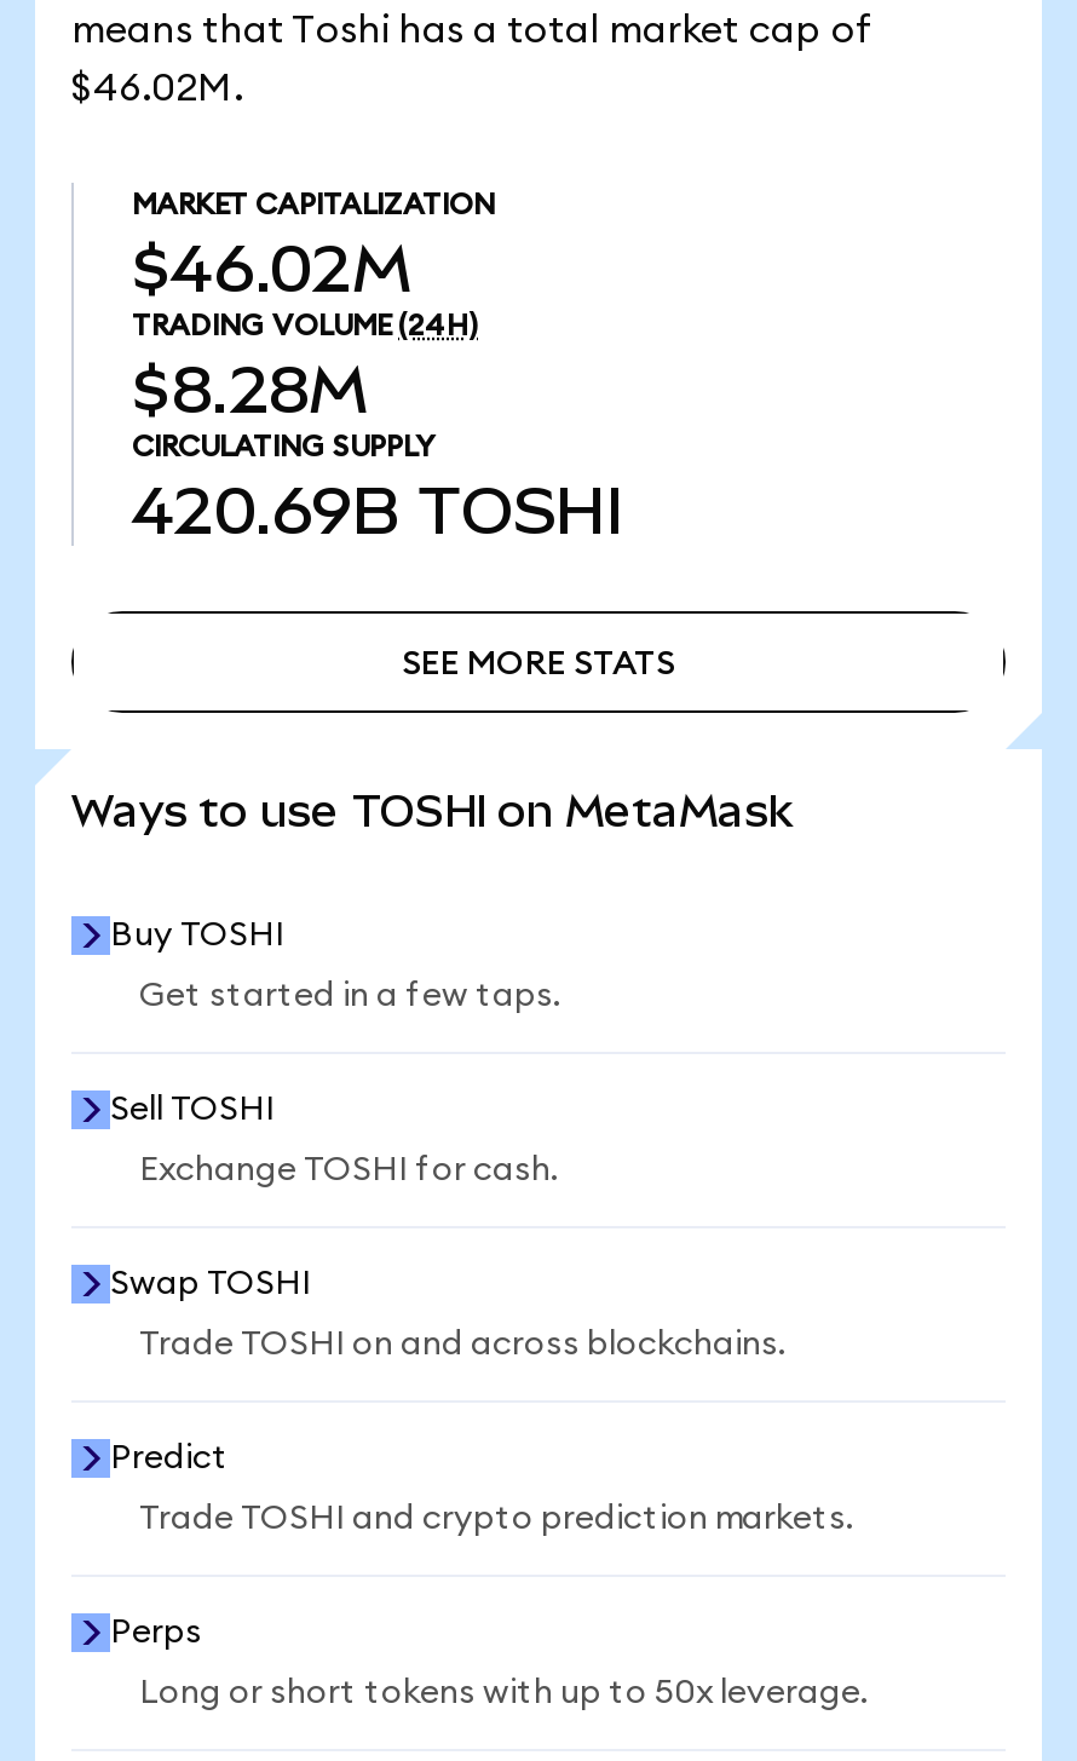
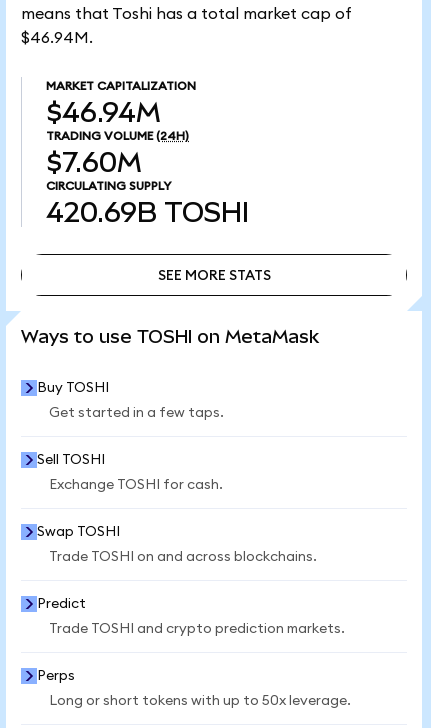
[71,69,243,108] $46.02M. -> [21,30,93,46] $46.94M.
[132,231,413,306] $46.02M -> [46,97,161,128] $46.94M
[132,352,369,427] $8.28M -> [46,147,142,178] $7.60M

